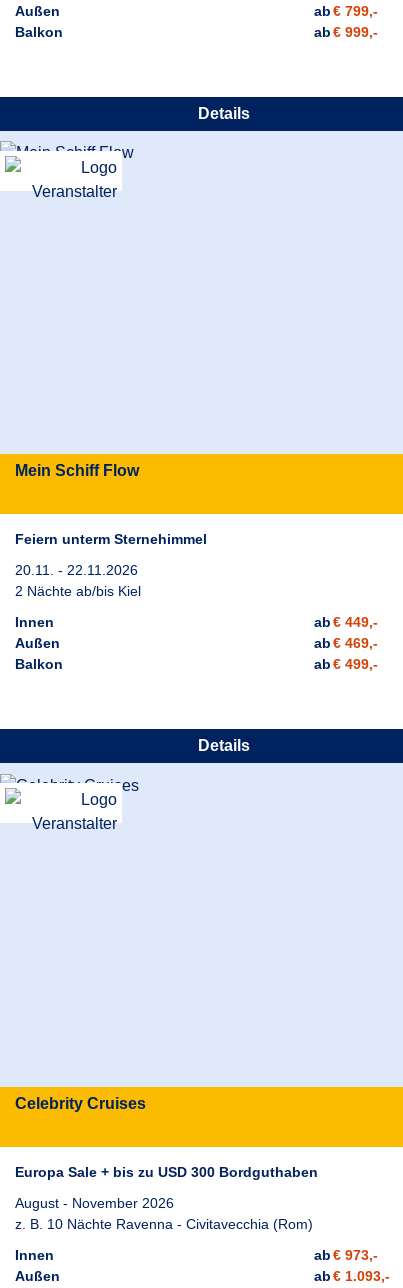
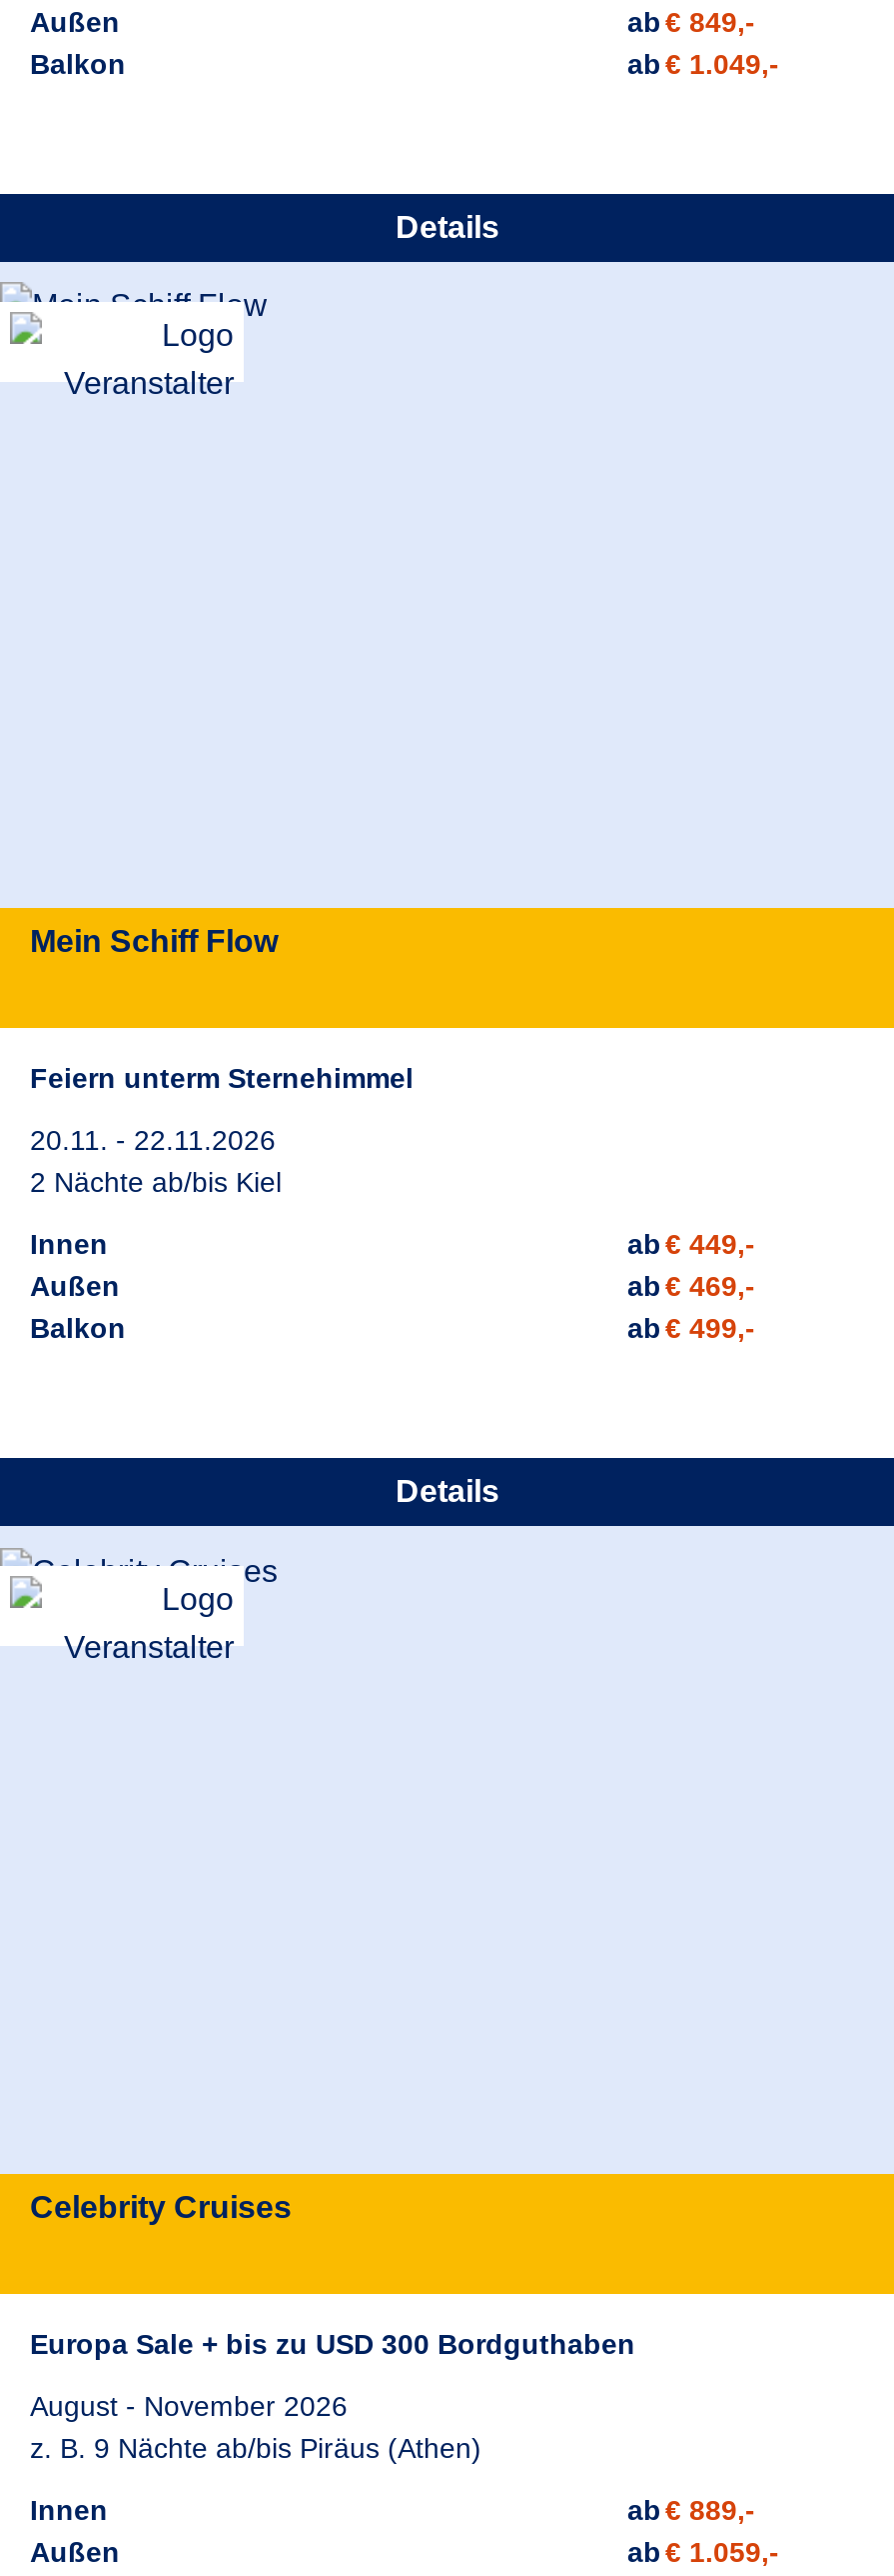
[314,2,378,18] ab € 799,- -> [627,5,755,37] ab € 849,-
[314,23,378,39] ab € 999,- -> [627,47,779,79] ab € 1.049,-
[15,1216,313,1232] z. B. 10 Nächte Ravenna - Civitavecchia (Rom) -> [30,2431,481,2463] z. B. 9 Nächte ab/bis Piräus (Athen)
[314,1247,378,1263] ab € 973,- -> [627,2493,755,2525] ab € 889,-
[314,1268,390,1284] ab € 1.093,- -> [627,2535,779,2567] ab € 1.059,-

